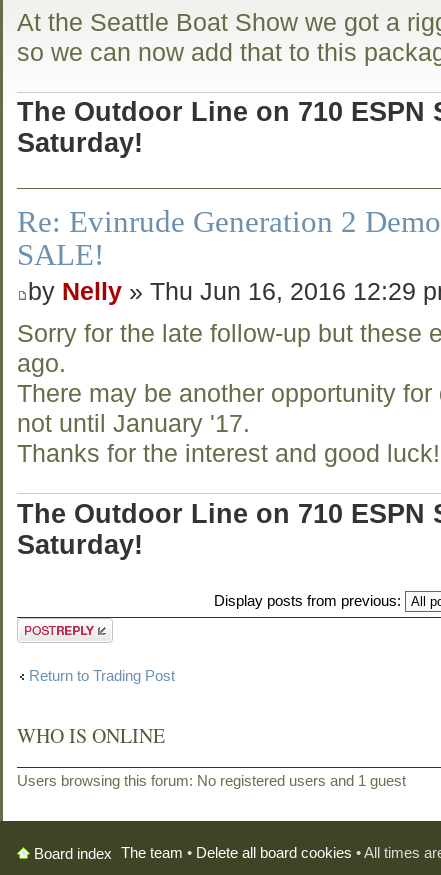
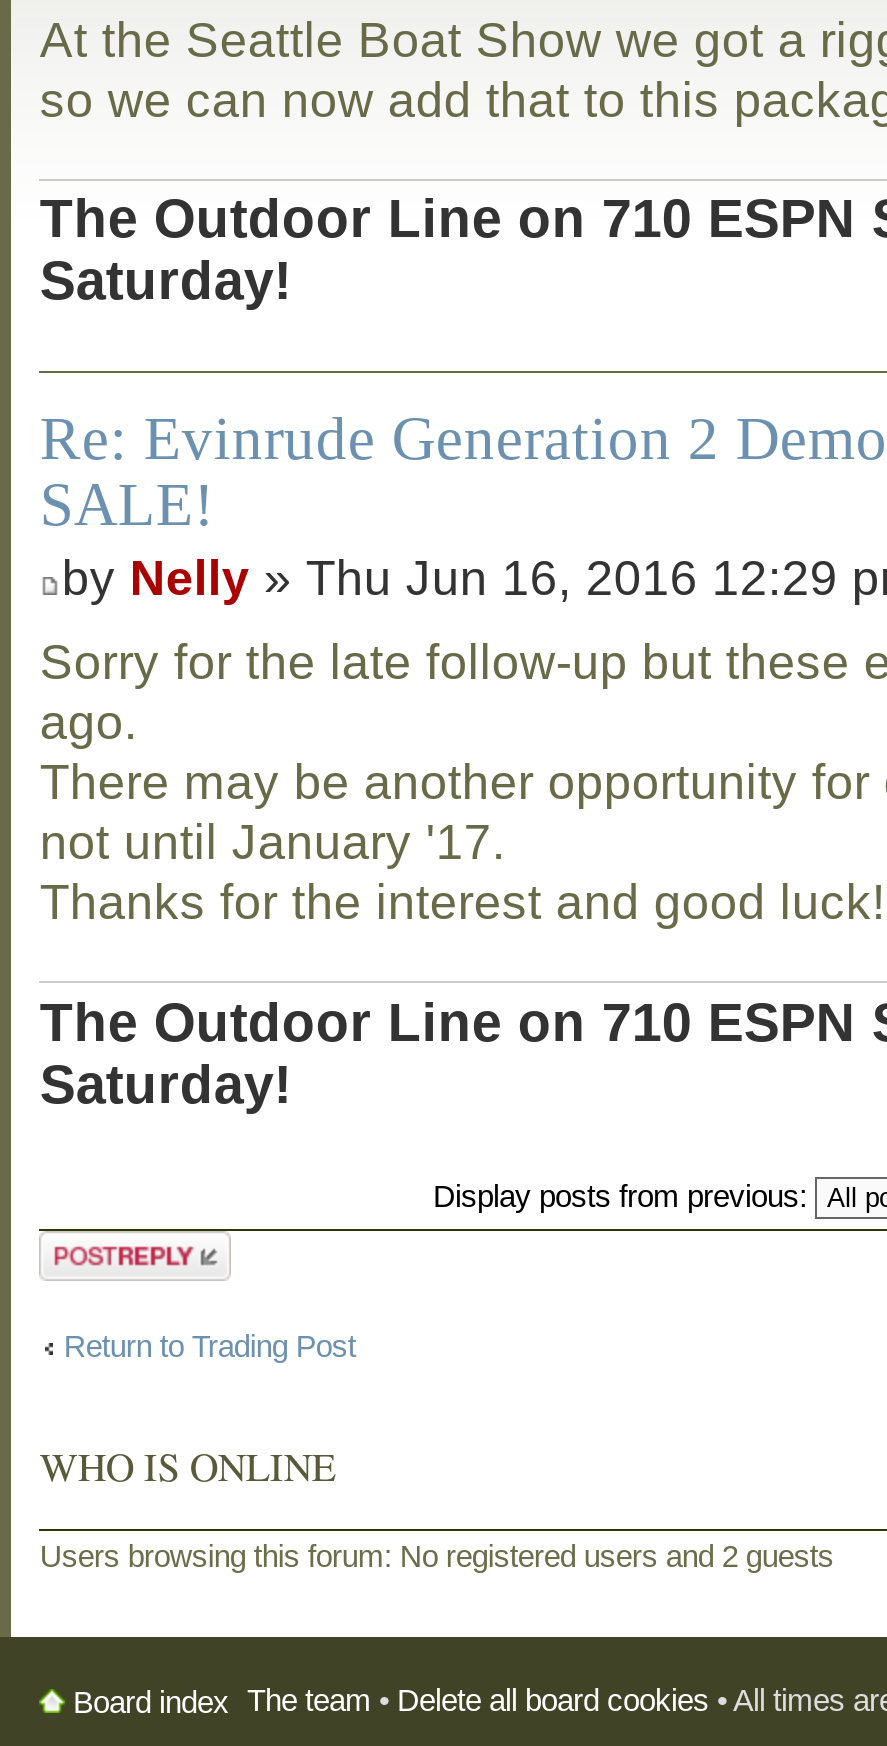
[17,772,406,789] Users browsing this forum: No registered users and 1 guest -> [40,1539,834,1573] Users browsing this forum: No registered users and 2 guests

